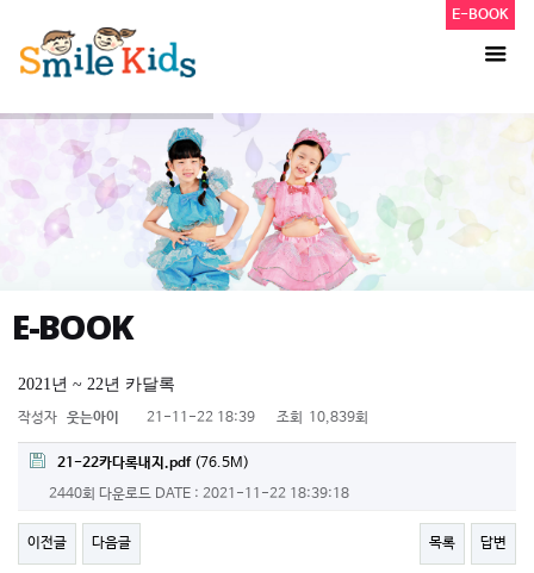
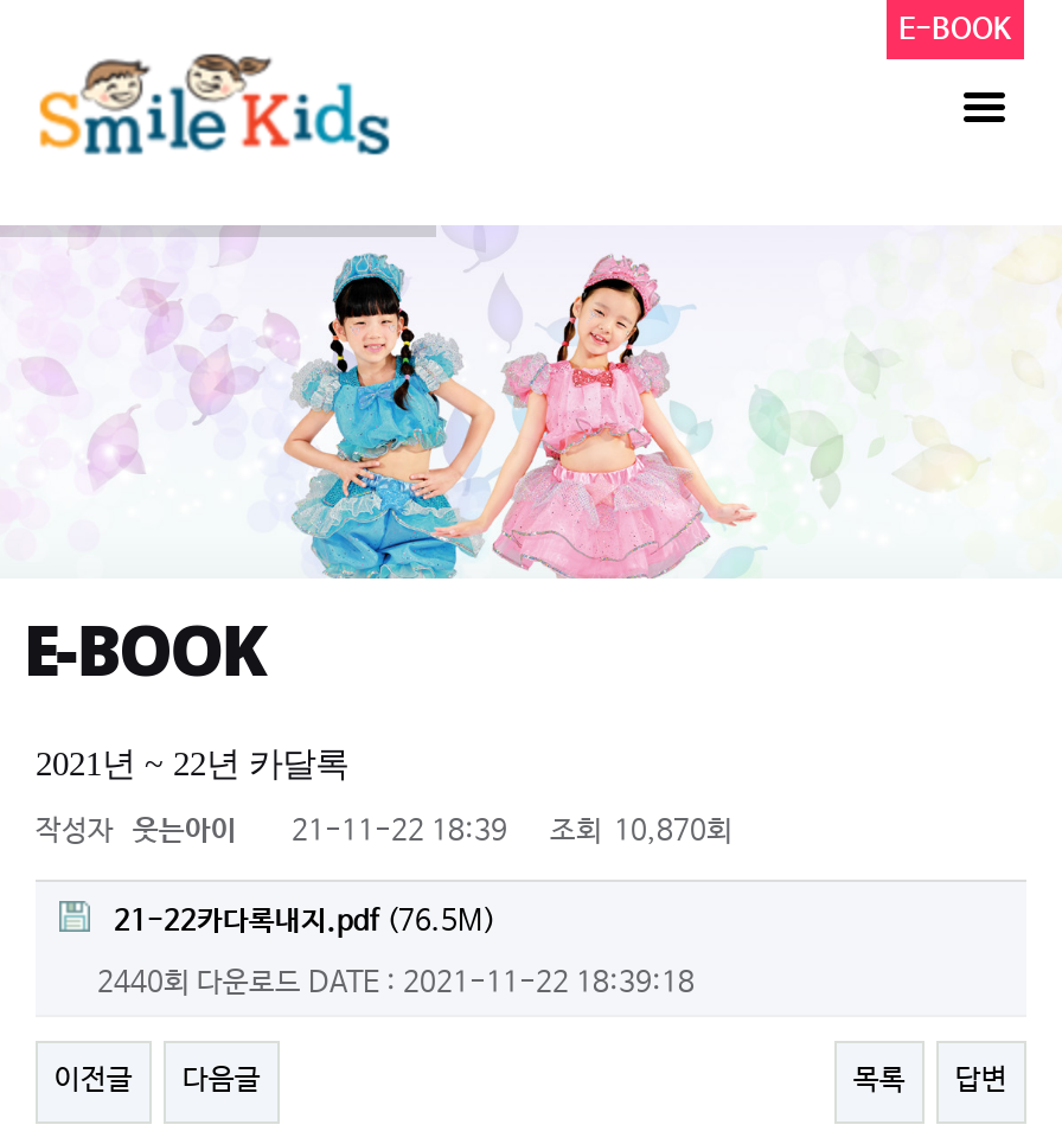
[18,410,368,426] 작성자 웃는아이 21-11-22 18:39 조회 10,839회 -> [36,816,732,849] 작성자 웃는아이 21-11-22 18:39 조회 10,870회

